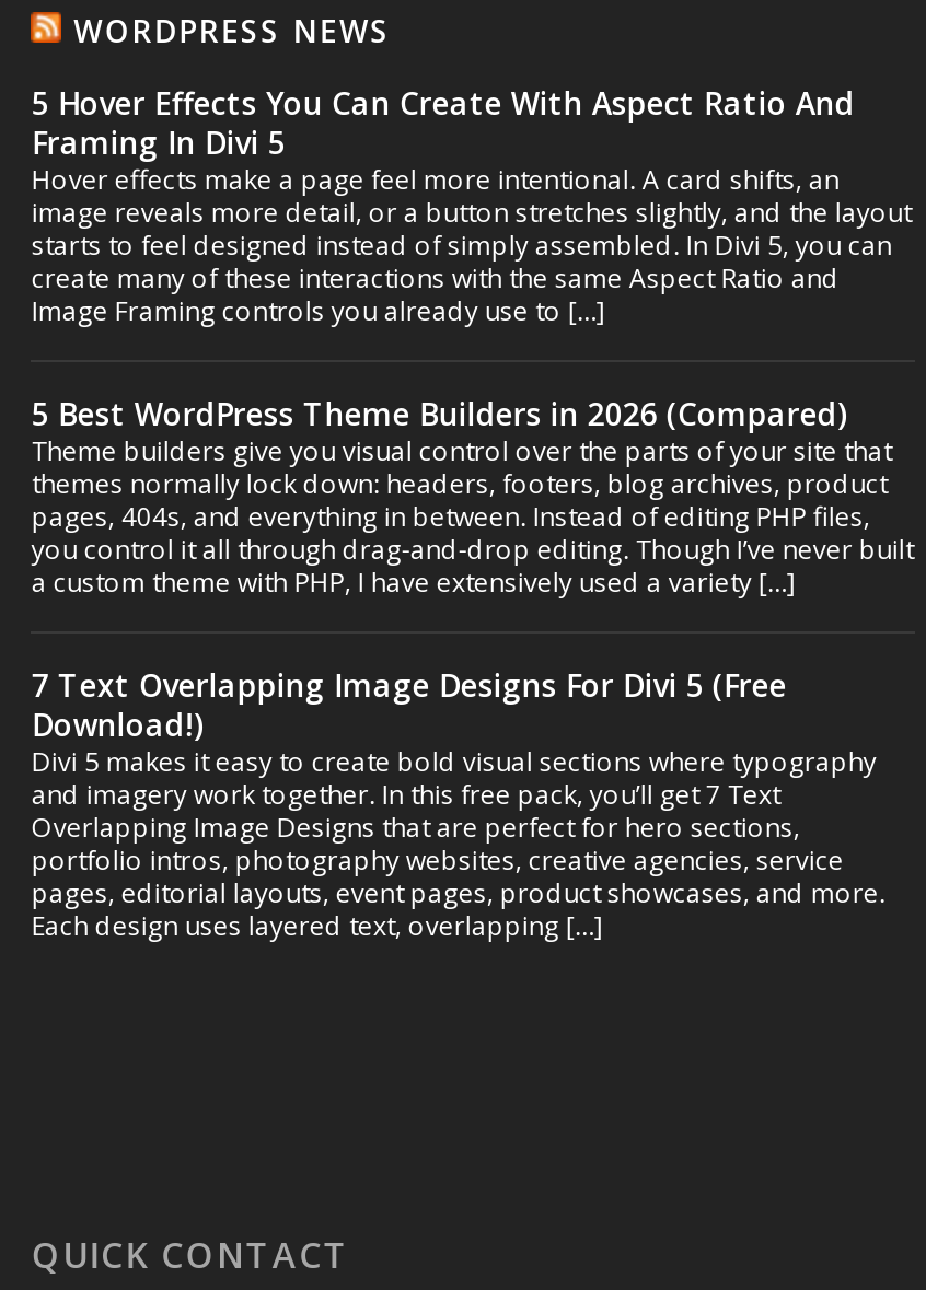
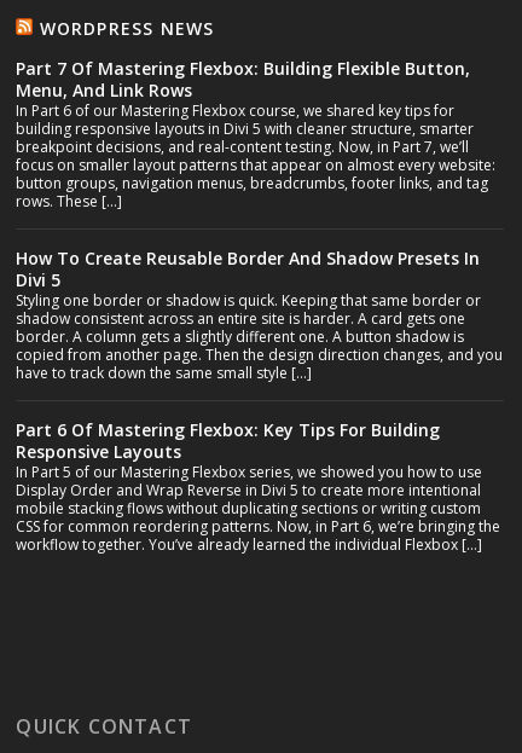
[32,83,912,330] 5 Hover Effects You Can Create With Aspect Ratio And | Framing In Divi 5 | Hover effects make a page feel more intentional. A card shifts, an | image reveals more detail, or a button stretches slightly, and the layout | starts to feel designed instead of simply assembled. In Divi 5, you can | create many of these interactions with the same Aspect Ratio and | Image Framing controls you already use to […] -> [16,57,496,212] Part 7 Of Mastering Flexbox: Building Flexible Button, | Menu, And Link Rows | In Part 6 of our Mastering Flexbox course, we shared key tips for | building responsive layouts in Divi 5 with cleaner structure, smarter | breakpoint decisions, and real-content testing. Now, in Part 7, we’ll | focus on smaller layout patterns that appear on almost every website: | button groups, navigation menus, breadcrumbs, footer links, and tag | rows. These […]
[32,393,914,601] 5 Best WordPress Theme Builders in 2026 (Compared) | Theme builders give you visual control over the parts of your site that | themes normally lock down: headers, footers, blog archives, product | pages, 404s, and everything in between. Instead of editing PHP files, | you control it all through drag-and-drop editing. Though I’ve never built | a custom theme with PHP, I have extensively used a variety […] -> [16,247,503,384] How To Create Reusable Border And Shadow Presets In | Divi 5 | Styling one border or shadow is quick. Keeping that same border or | shadow consistent across an entire site is harder. A card gets one | border. A column gets a slightly different one. A button shadow is | copied from another page. Then the design direction changes, and you | have to track down the same small style […]
[32,665,885,945] 7 Text Overlapping Image Designs For Divi 5 (Free | Download!) | Divi 5 makes it easy to create bold visual sections where typography | and imagery work together. In this free pack, you’ll get 7 Text | Overlapping Image Designs that are perfect for hero sections, | portfolio intros, photography websites, creative agencies, service | pages, editorial layouts, event pages, product showcases, and more. | Each design uses layered text, overlapping […] -> [16,419,501,555] Part 6 Of Mastering Flexbox: Key Tips For Building | Responsive Layouts | In Part 5 of our Mastering Flexbox series, we showed you how to use | Display Order and Wrap Reverse in Divi 5 to create more intentional | mobile stacking flows without duplicating sections or writing custom | CSS for common reordering patterns. Now, in Part 6, we’re bringing the | workflow together. You’ve already learned the individual Flexbox […]

